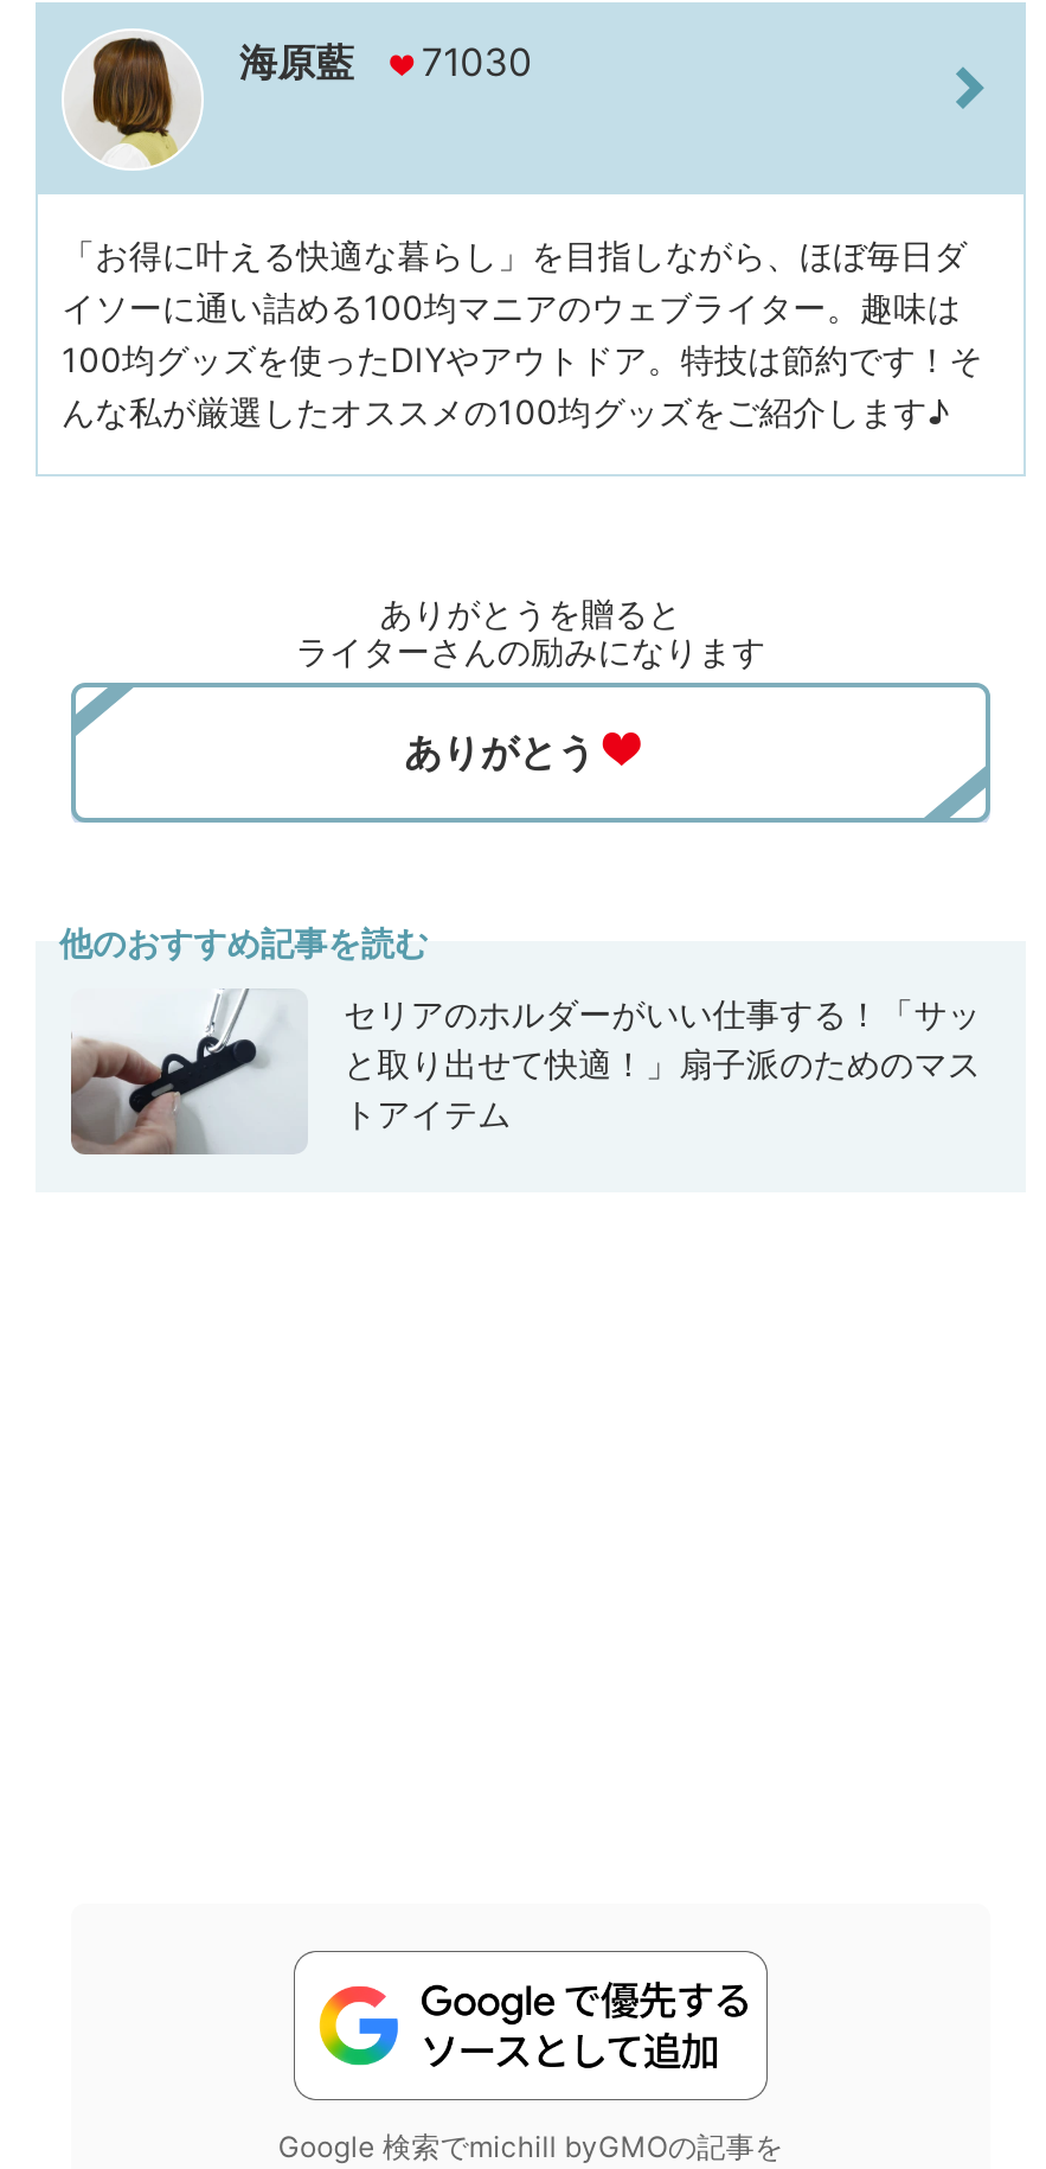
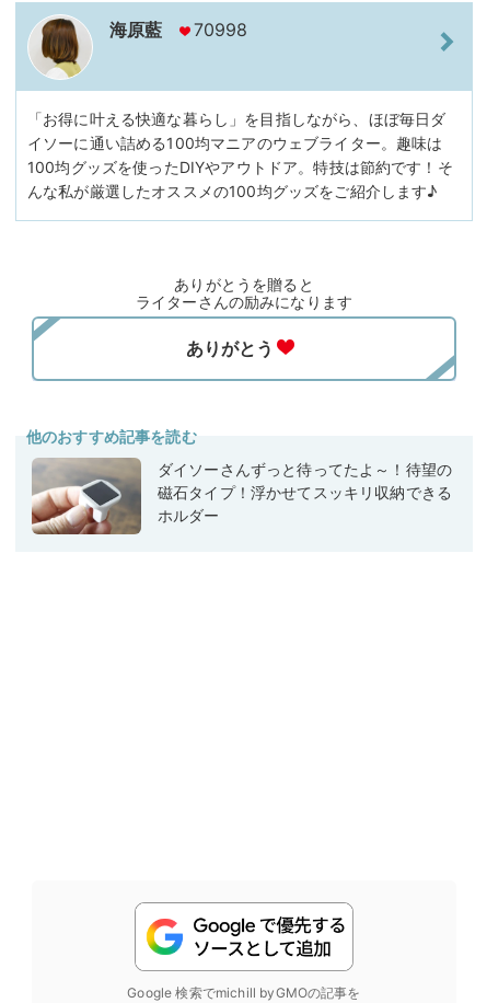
[239,39,532,86] 海原藍 71030 -> [109,19,248,41] 海原藍 70998
[69,988,981,1157] [image] | セリアのホルダーがいい仕事する！「サッ | と取り出せて快適！」扇子派のためのマス | トアイテム -> [31,457,452,535] [image] | ダイソーさんずっと待ってたよ～！待望の | 磁石タイプ！浮かせてスッキリ収納できる | ホルダー

